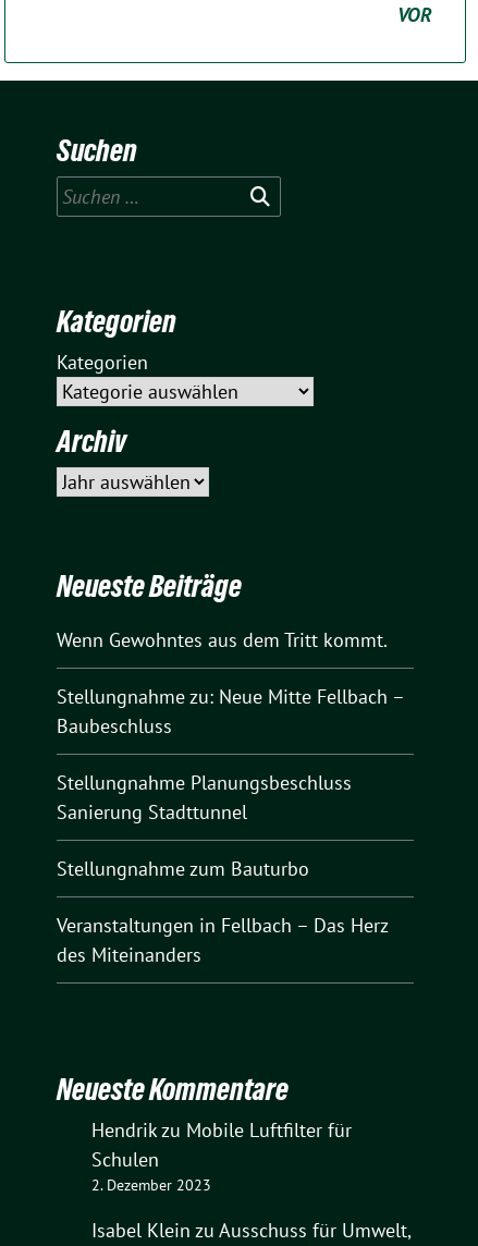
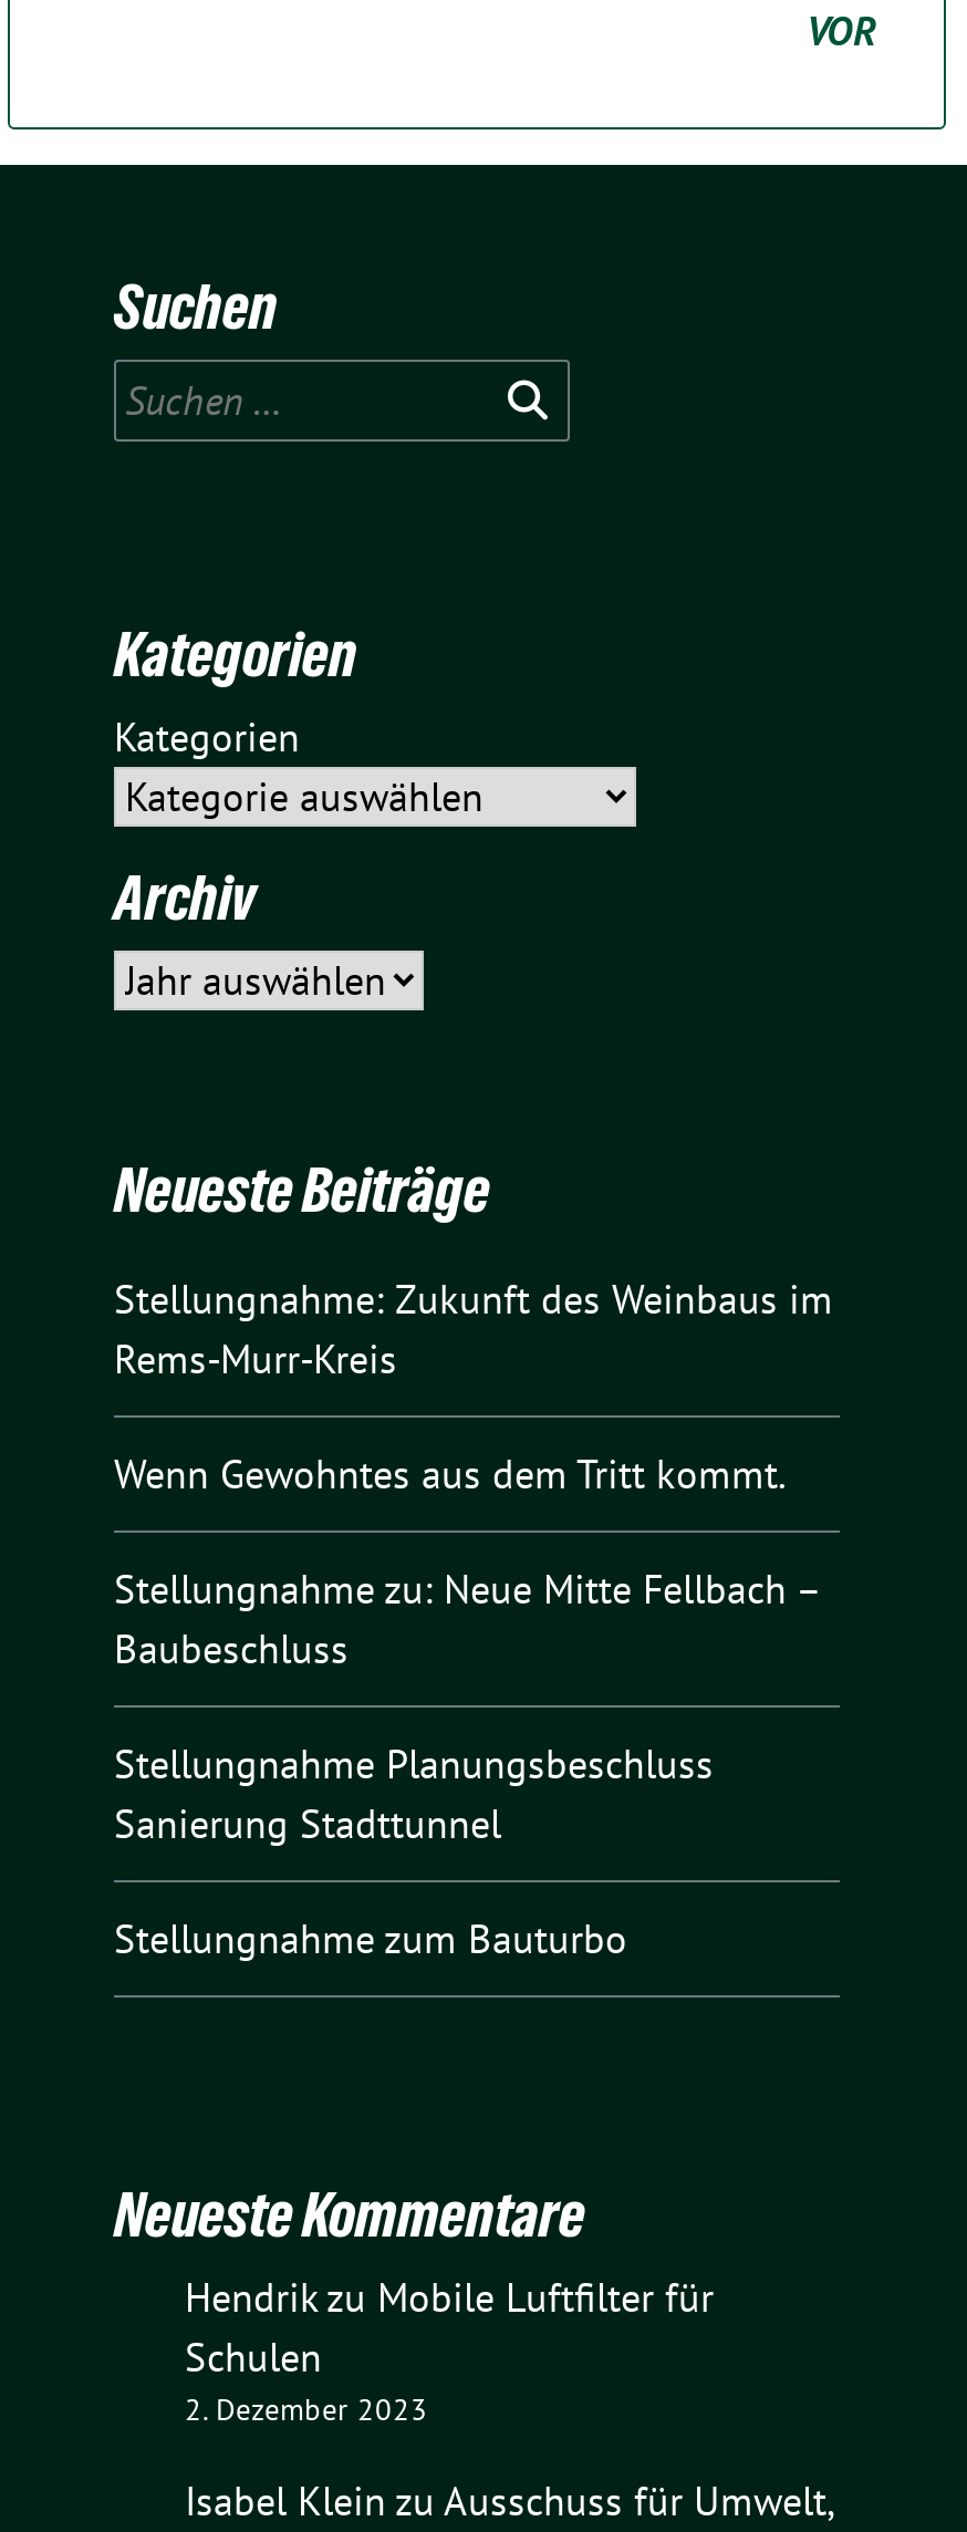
none -> [114,1274,833,1385] Stellungnahme: Zukunft des Weinbaus im | Rems-Murr-Kreis
moved [57,627,404,881] -> [114,1449,820,1965]: Wenn Gewohntes aus dem Tritt kommt. | Stellungnahme zu: Neue Mitte Fellbach – | Baubeschluss | Stellungnahme Planungsbeschluss | Sanierung Stadttunnel | Stellungnahme zum Bauturbo
[57,912,388,967] Veranstaltungen in Fellbach – Das Herz | des Miteinanders -> none

